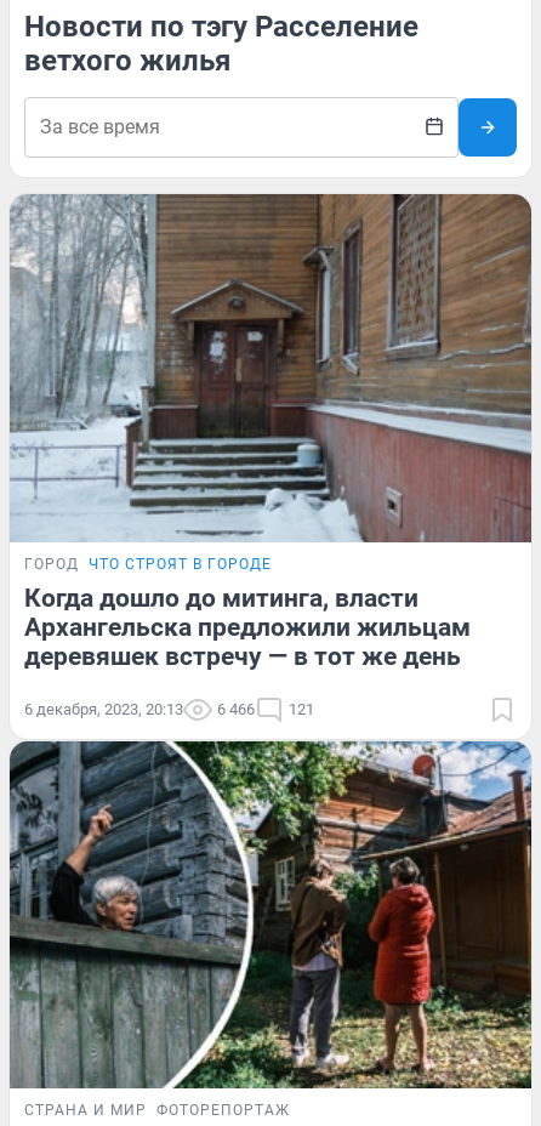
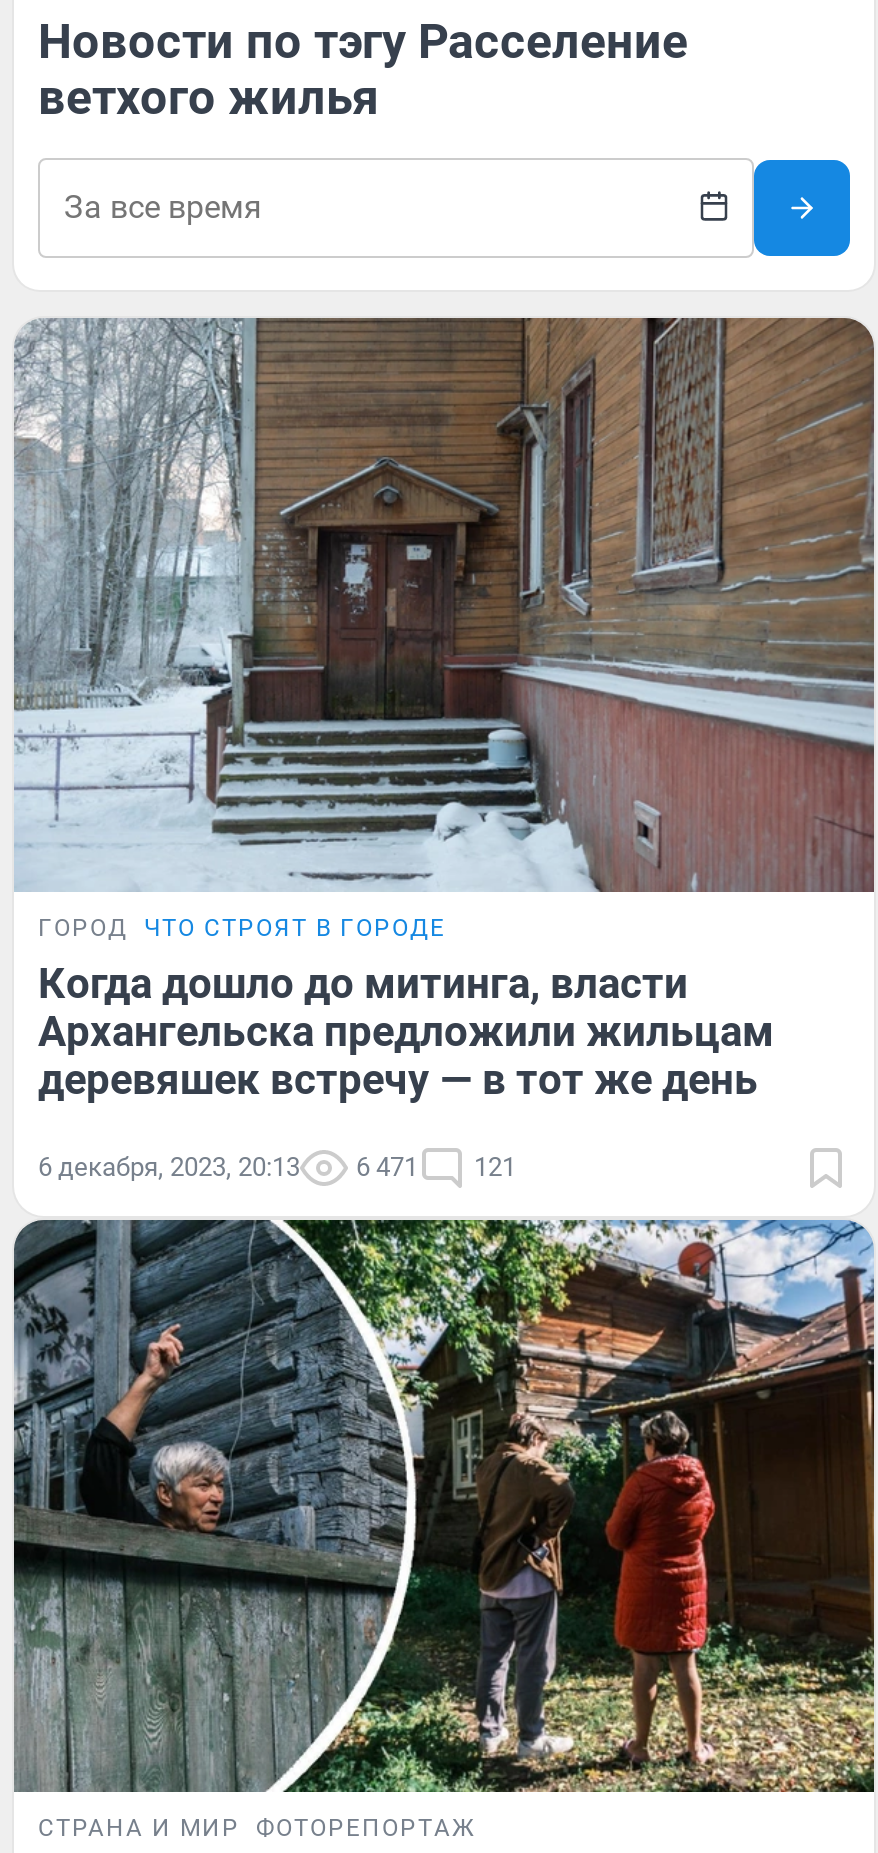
[24,700,314,718] 6 декабря, 2023, 20:13 6 466 121 -> [38,1151,516,1181] 6 декабря, 2023, 20:13 6 471 121

